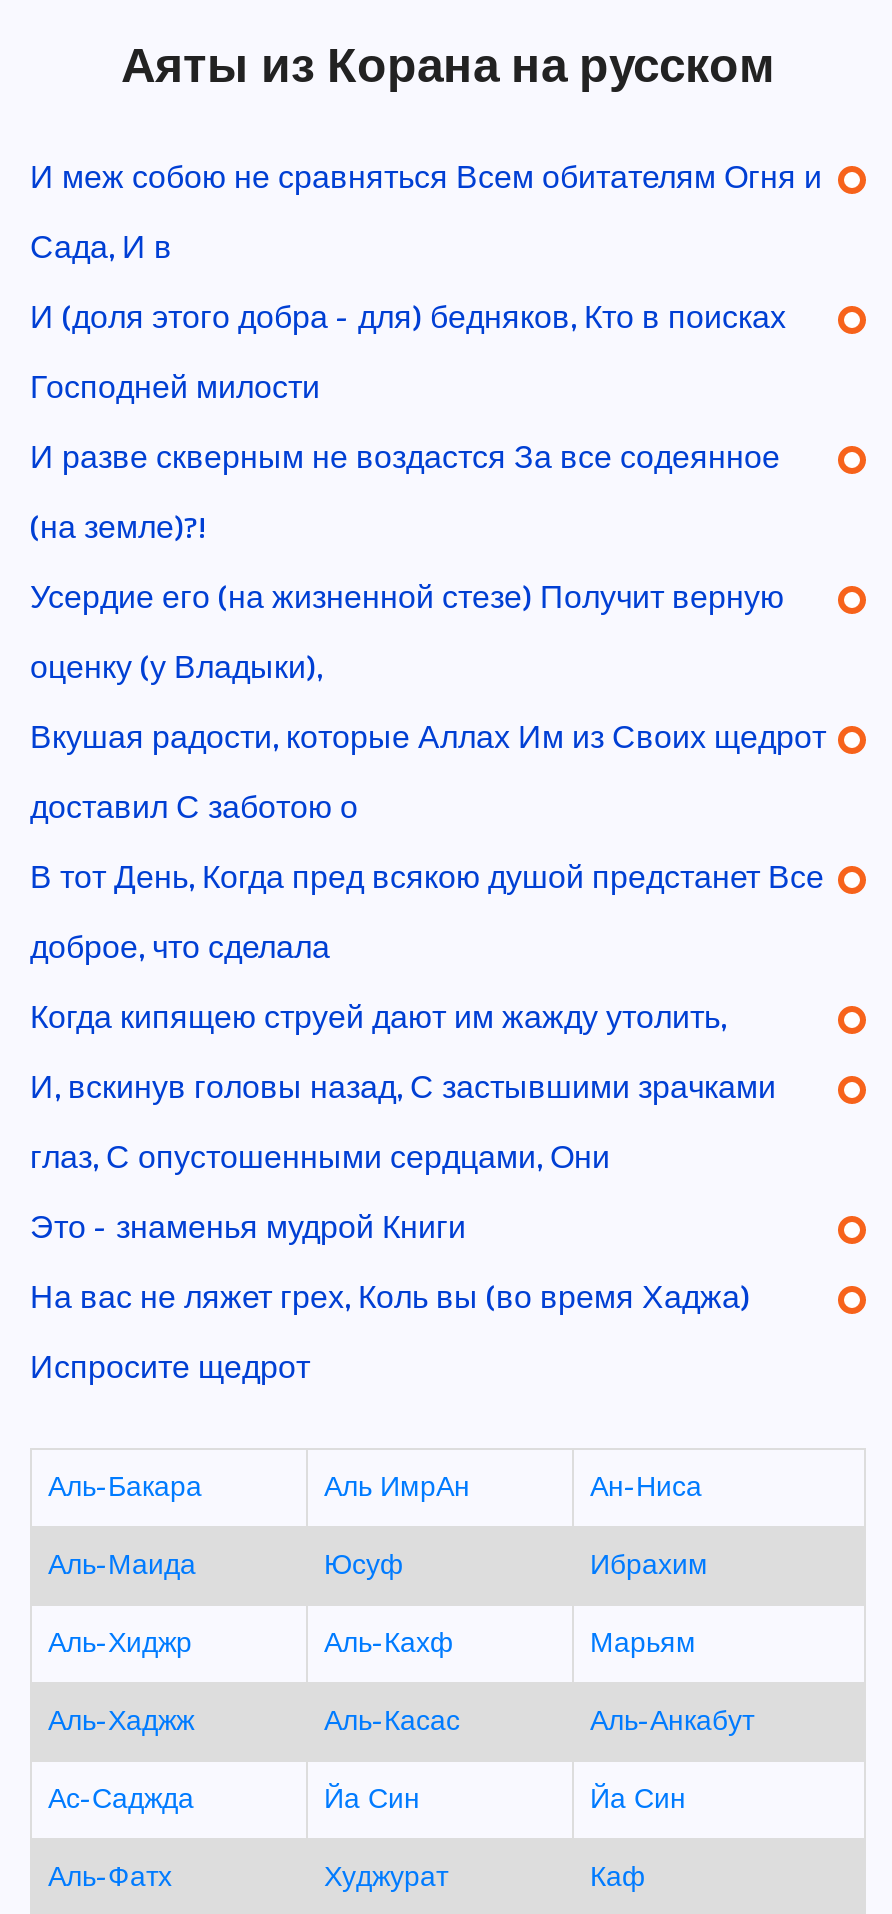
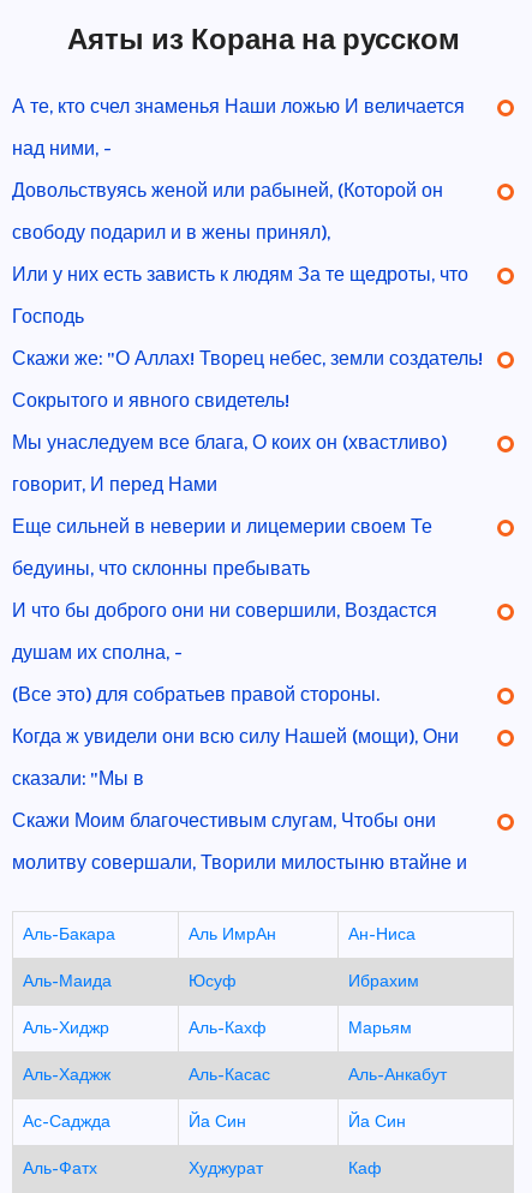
[30,147,826,1397] И меж собою не сравняться Всем обитателям Огня и | Сада, И в | И (доля этого добра - для) бедняков, Кто в поисках | Господней милости | И разве скверным не воздастся За все содеянное | (на земле)?! | Усердие его (на жизненной стезе) Получит верную | оценку (у Владыки), | Вкушая радости, которые Аллах Им из Своих щедрот | доставил С заботою о | В тот День, Когда пред всякою душой предстанет Все | доброе, что сделала | Когда кипящею струей дают им жажду утолить, | И, вскинув головы назад, С застывшими зрачками | глаз, С опустошенными сердцами, Они | Это - знаменья мудрой Книги | На вас не ляжет грех, Коль вы (во время Хаджа) | Испросите щедрот -> [12,88,483,880] А те, кто счел знаменья Наши ложью И величается | над ними, - | Довольствуясь женой или рабыней, (Которой он | свободу подарил и в жены принял), | Или у них есть зависть к людям За те щедроты, что | Господь | Скажи же: "О Аллах! Творец небес, земли создатель! | Сокрытого и явного свидетель! | Мы унаследуем все блага, О коих он (хвастливо) | говорит, И перед Нами | Еще сильней в неверии и лицемерии своем Те | бедуины, что склонны пребывать | И что бы доброго они ни совершили, Воздастся | душам их сполна, - | (Все это) для собратьев правой стороны. | Когда ж увидели они всю силу Нашей (мощи), Они | сказали: "Мы в | Скажи Моим благочестивым слугам, Чтобы они | молитву совершали, Творили милостыню втайне и

